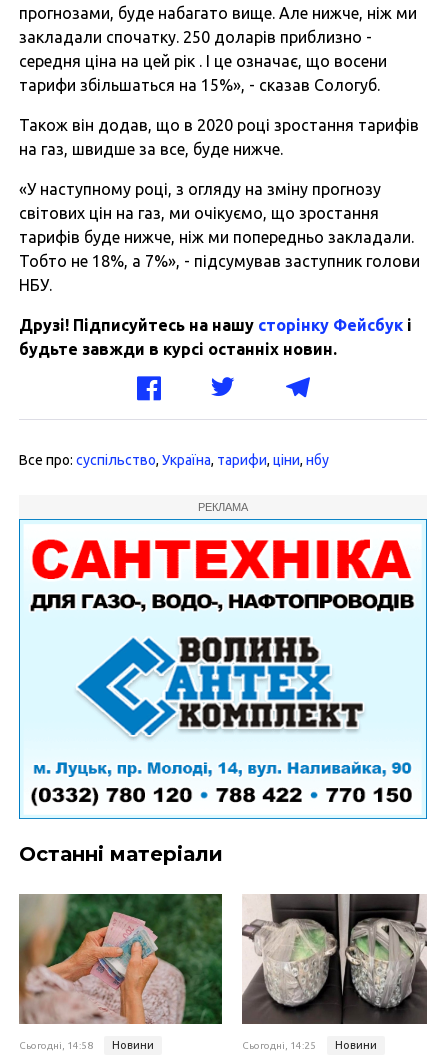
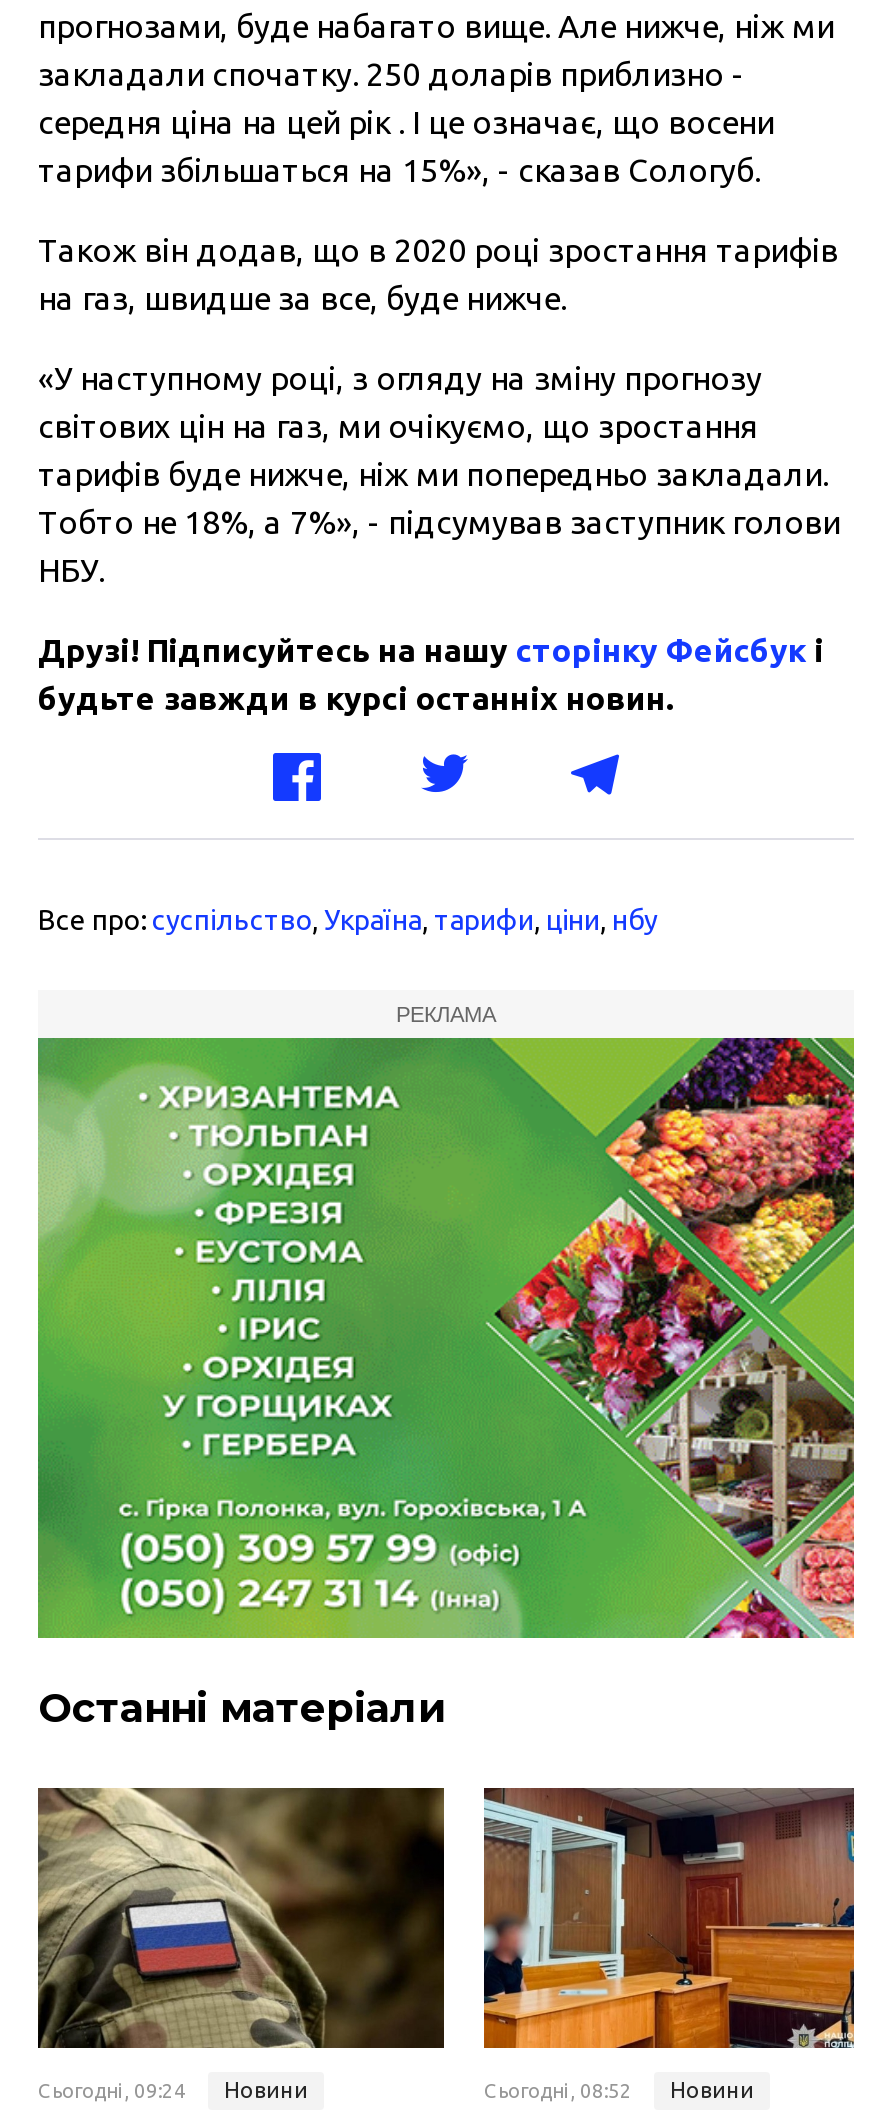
[18,518,428,820] [image] -> [36,1036,856,1640] [image]
[18,893,222,1051] [image] | Сьогодні, 14:58 Новини -> [36,1786,446,2103] [image] | Сьогодні, 09:24 Новини
[242,894,428,1051] [image] | Сьогодні, 14:25 Новини -> [482,1786,856,2103] [image] | Сьогодні, 08:52 Новини

